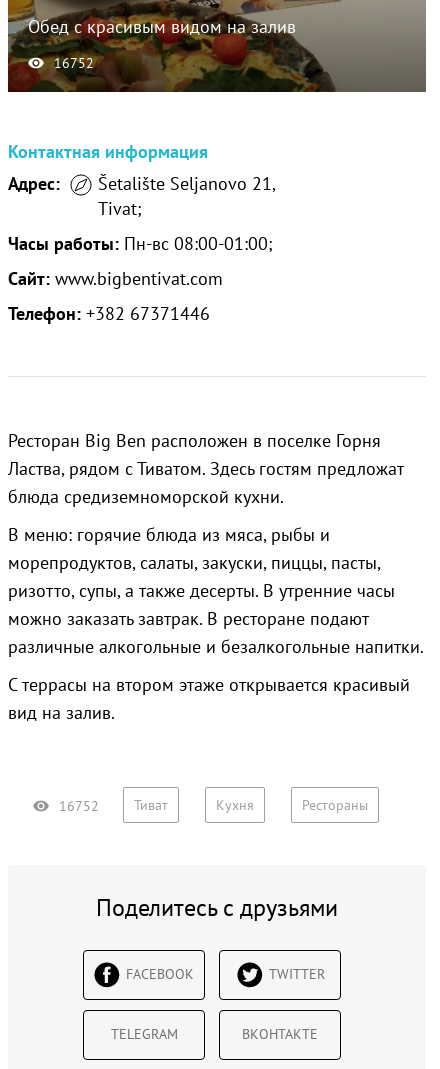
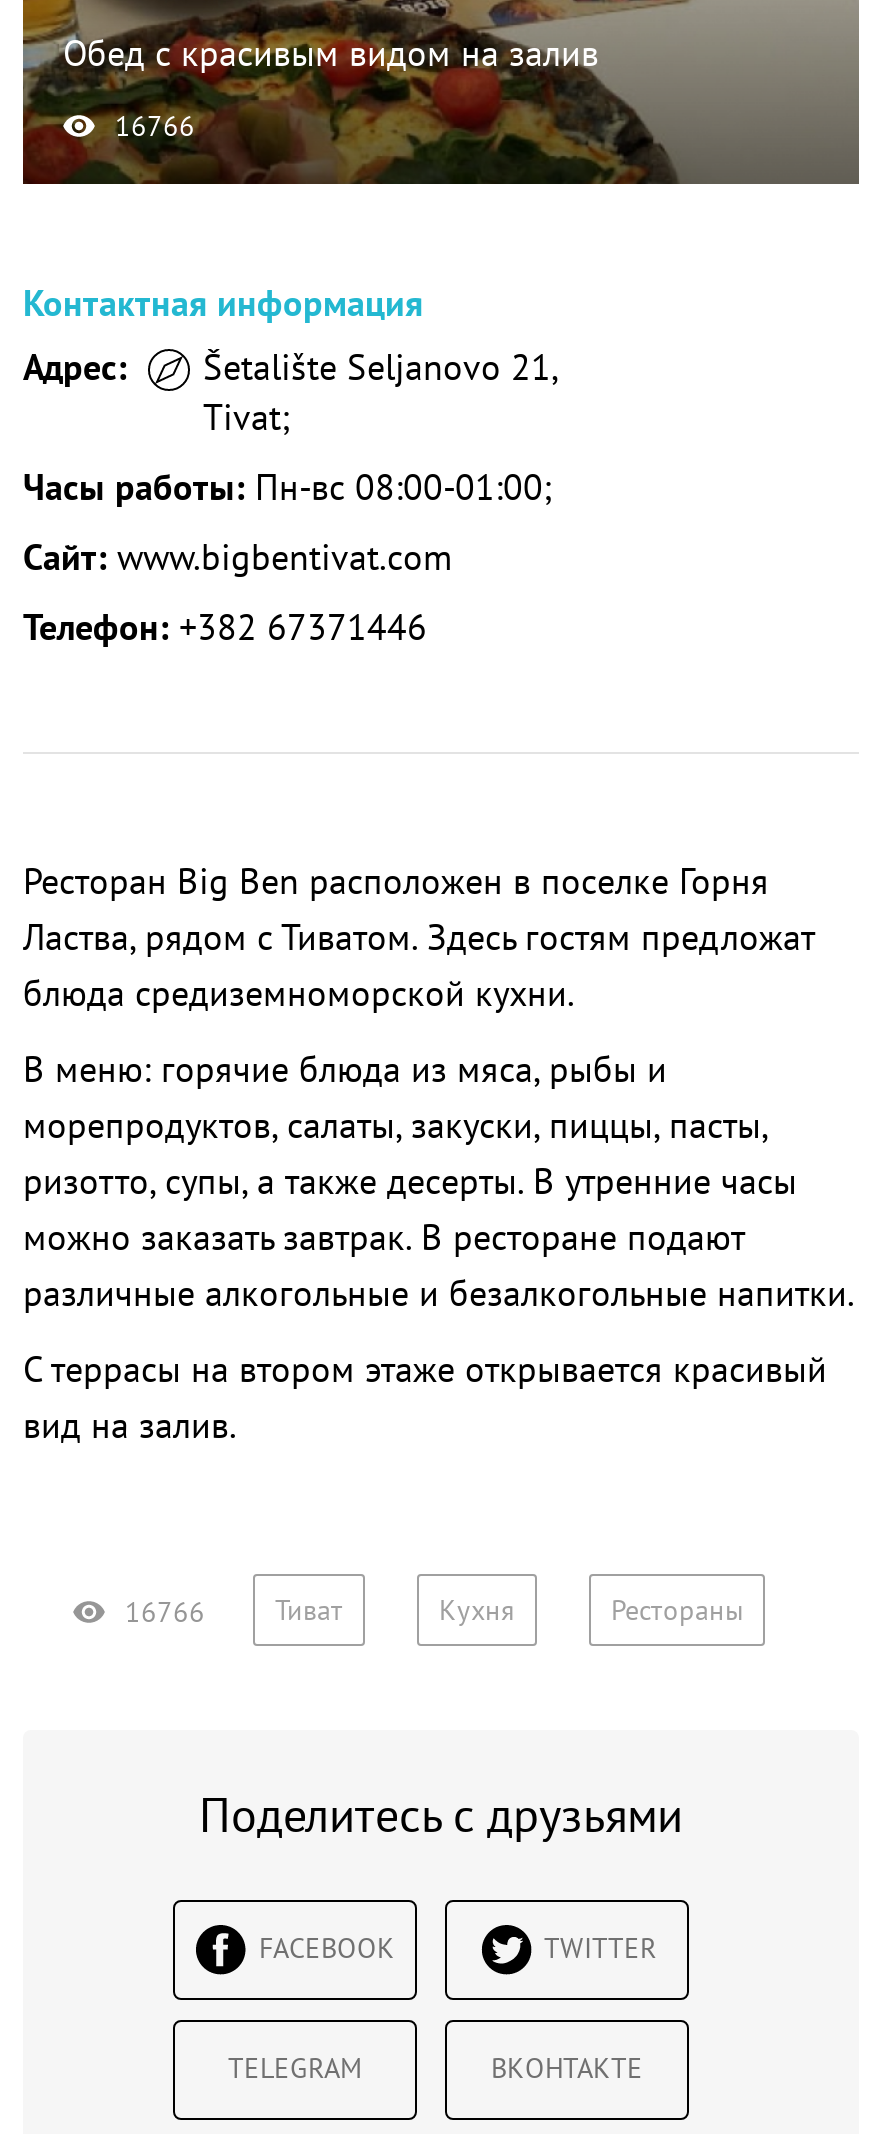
[54,54,94,72] 16752 -> [115,108,195,144] 16766
[59,796,168,815] 16752 Тиват -> [125,1592,343,1630] 16766 Тиват

